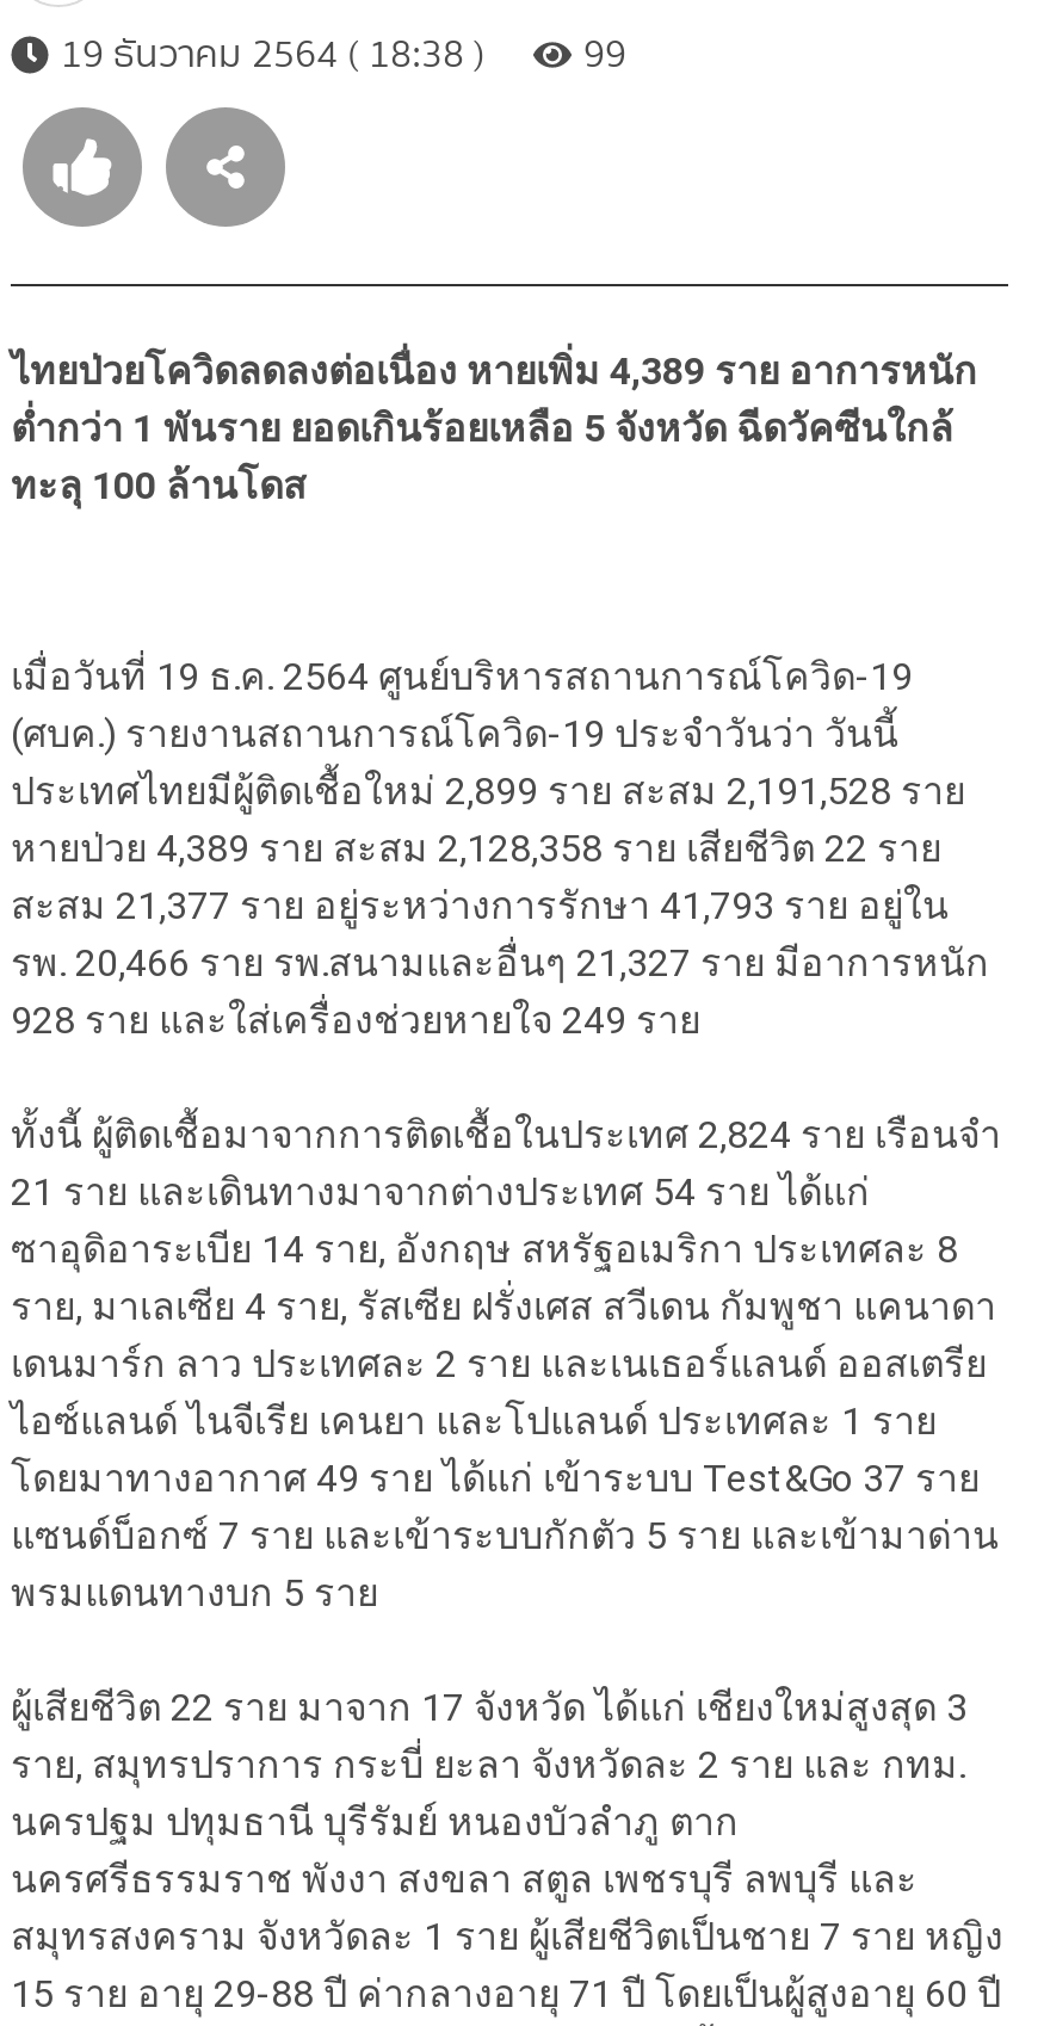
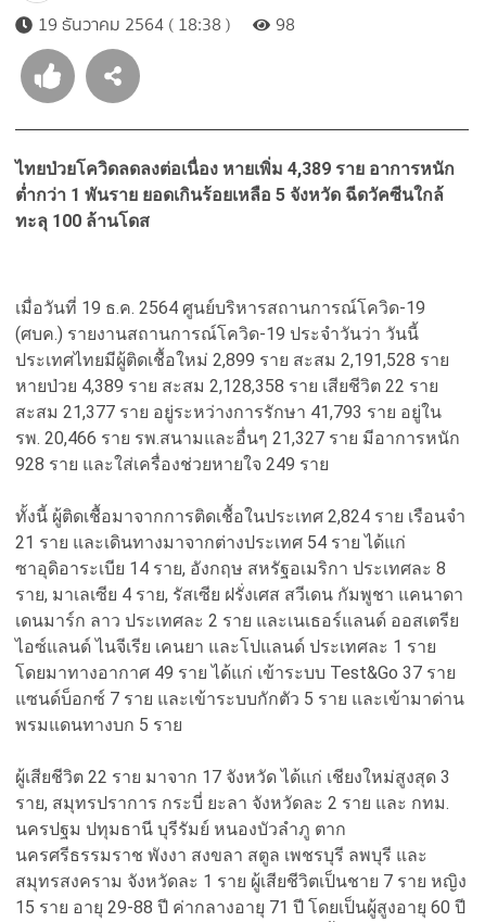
[61,26,626,81] 19 ธันวาคม 2564 ( 18:38 ) 99 -> [38,12,295,37] 19 ธันวาคม 2564 ( 18:38 ) 98

